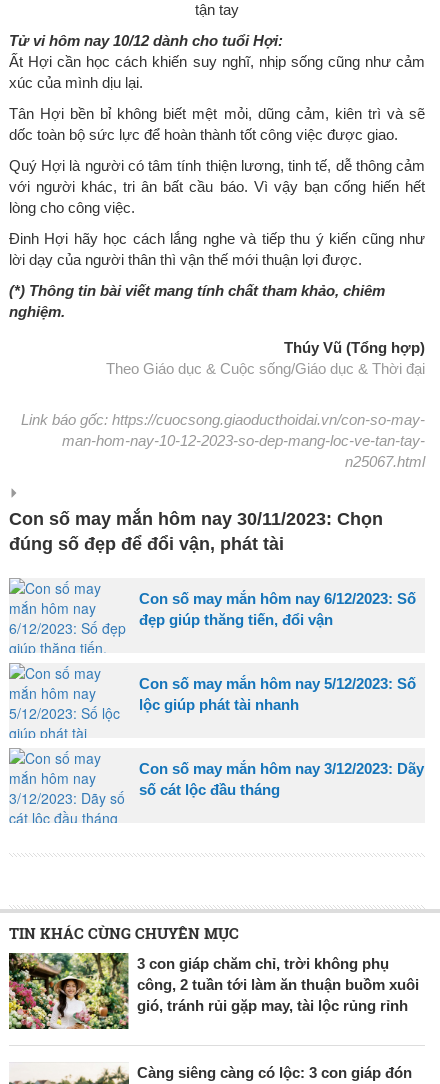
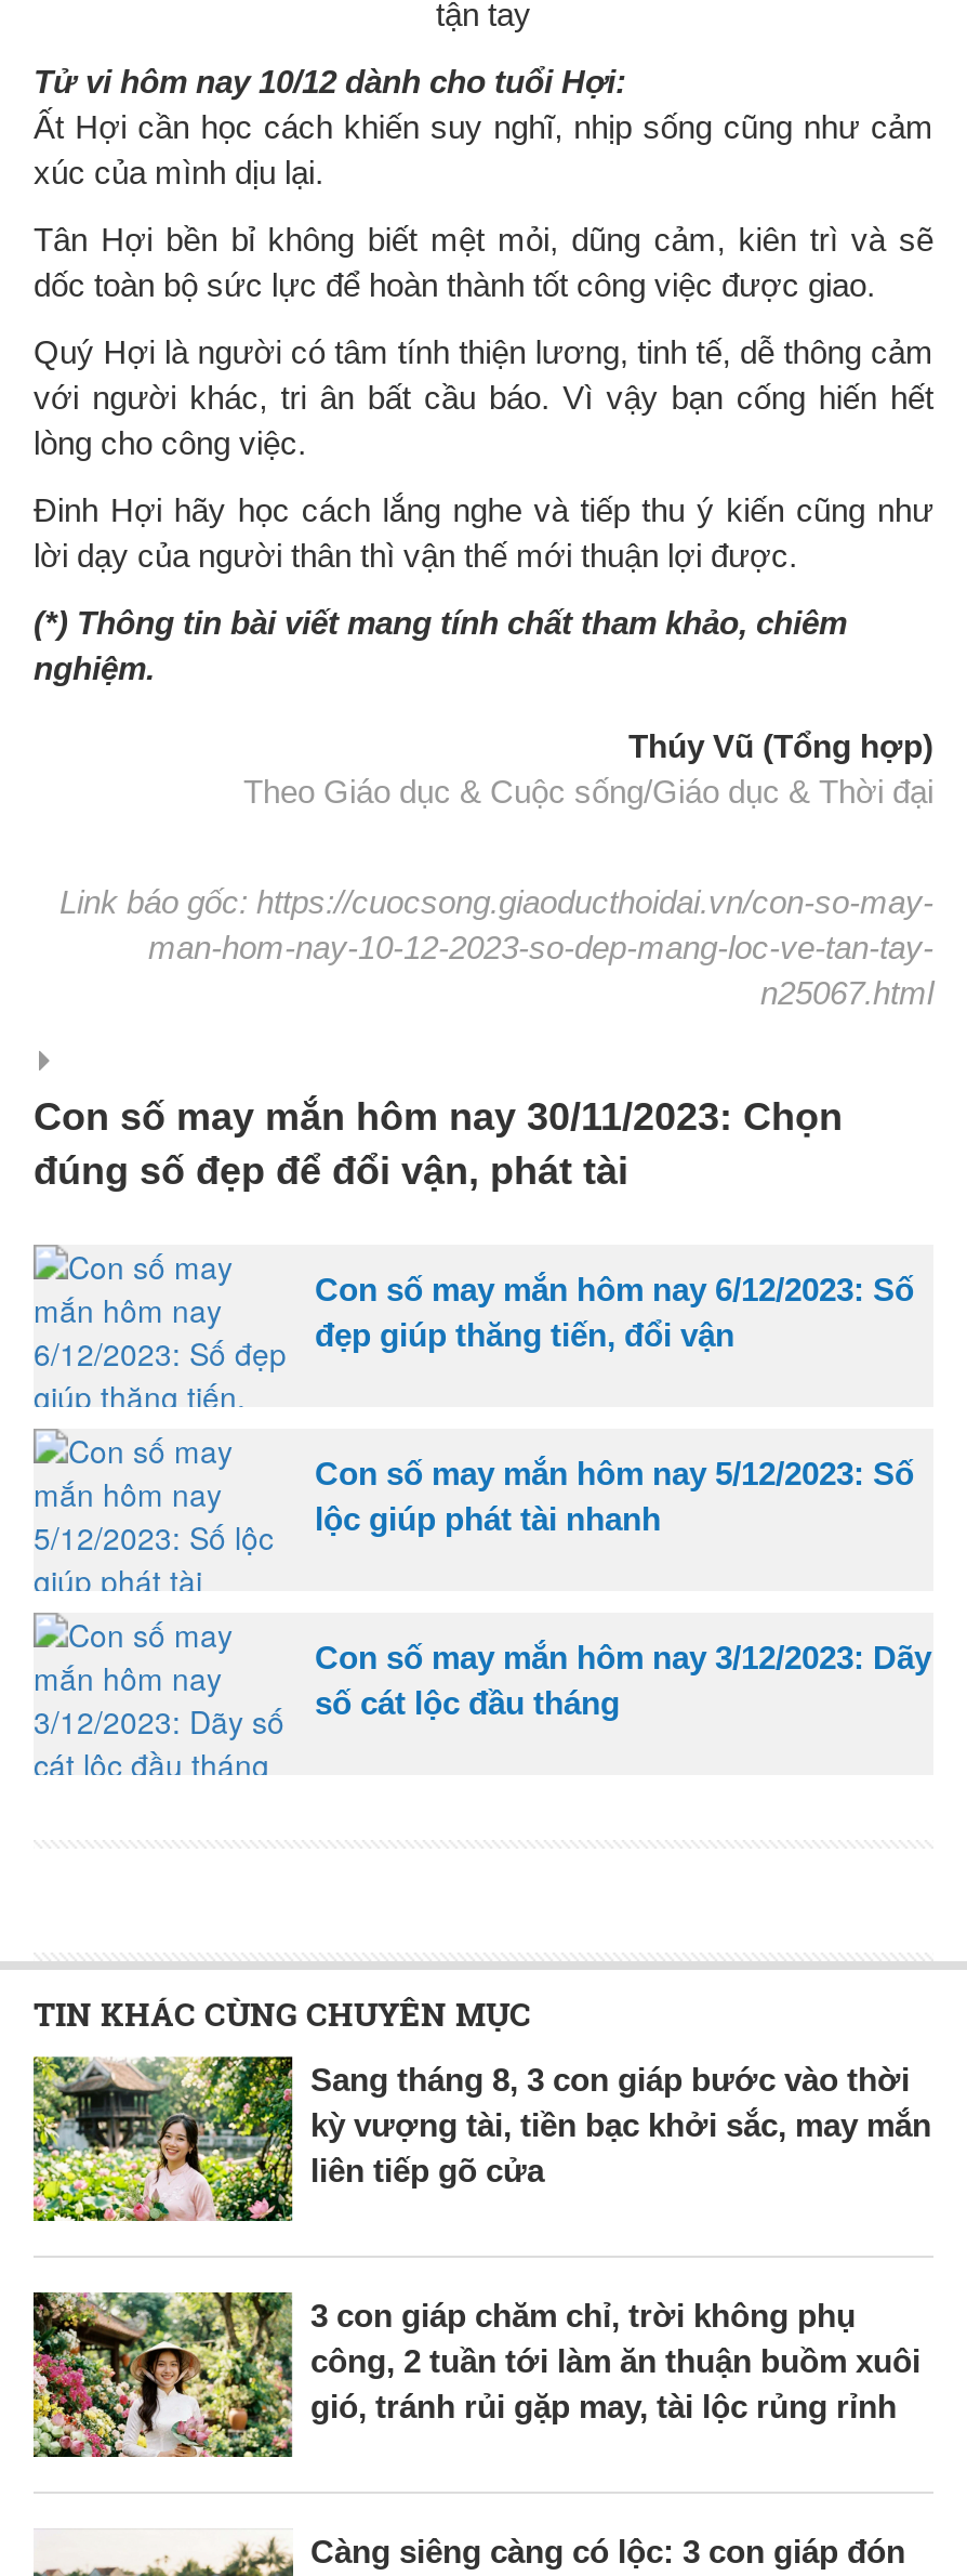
none -> [31,2054,931,2223] [image] | Sang tháng 8, 3 con giáp bước vào thời | kỳ vượng tài, tiền bạc khởi sắc, may mắn | liên tiếp gõ cửa

